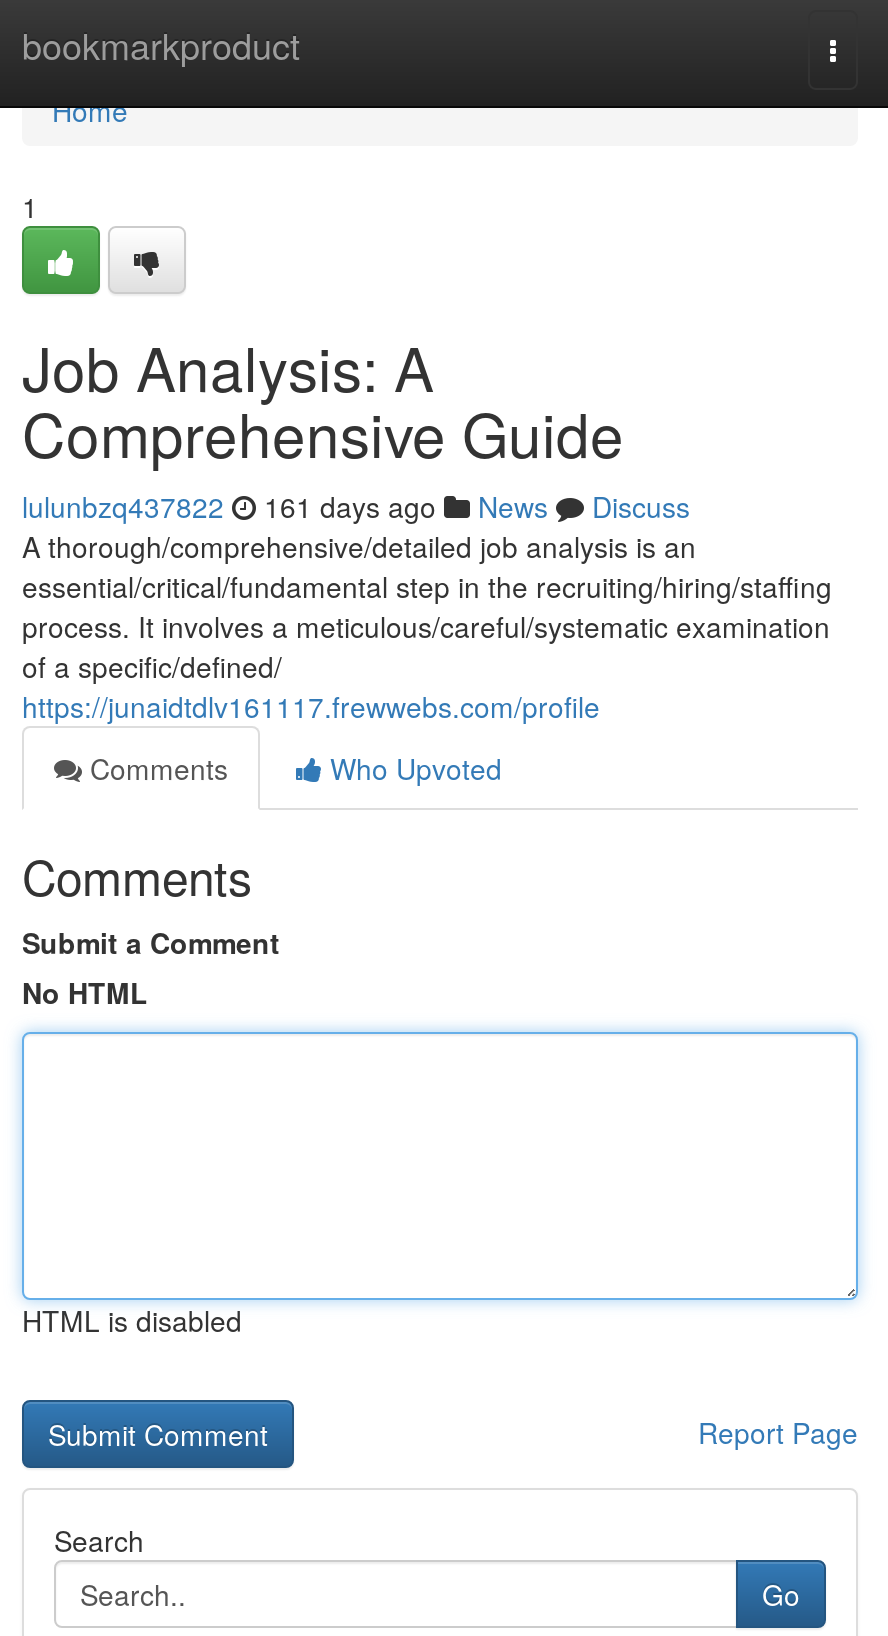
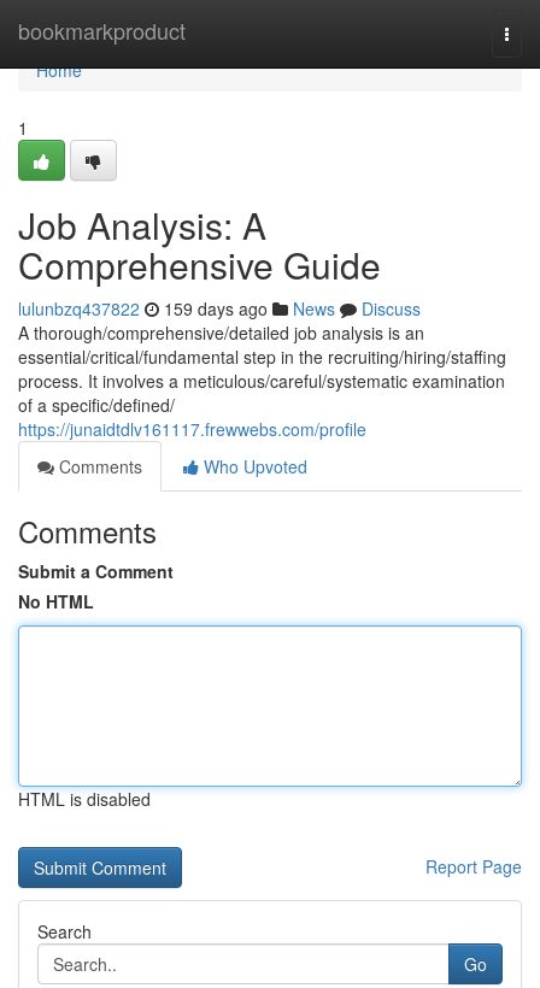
[22,486,690,526] lulunbzq437822 161 days ago News Discuss -> [18,296,421,320] lulunbzq437822 159 days ago News Discuss

